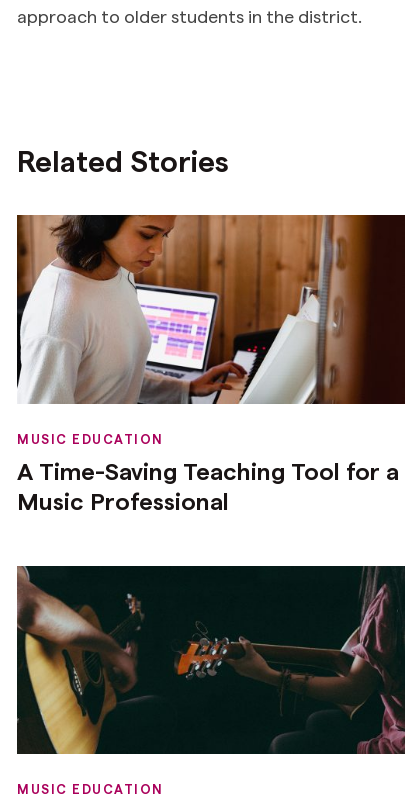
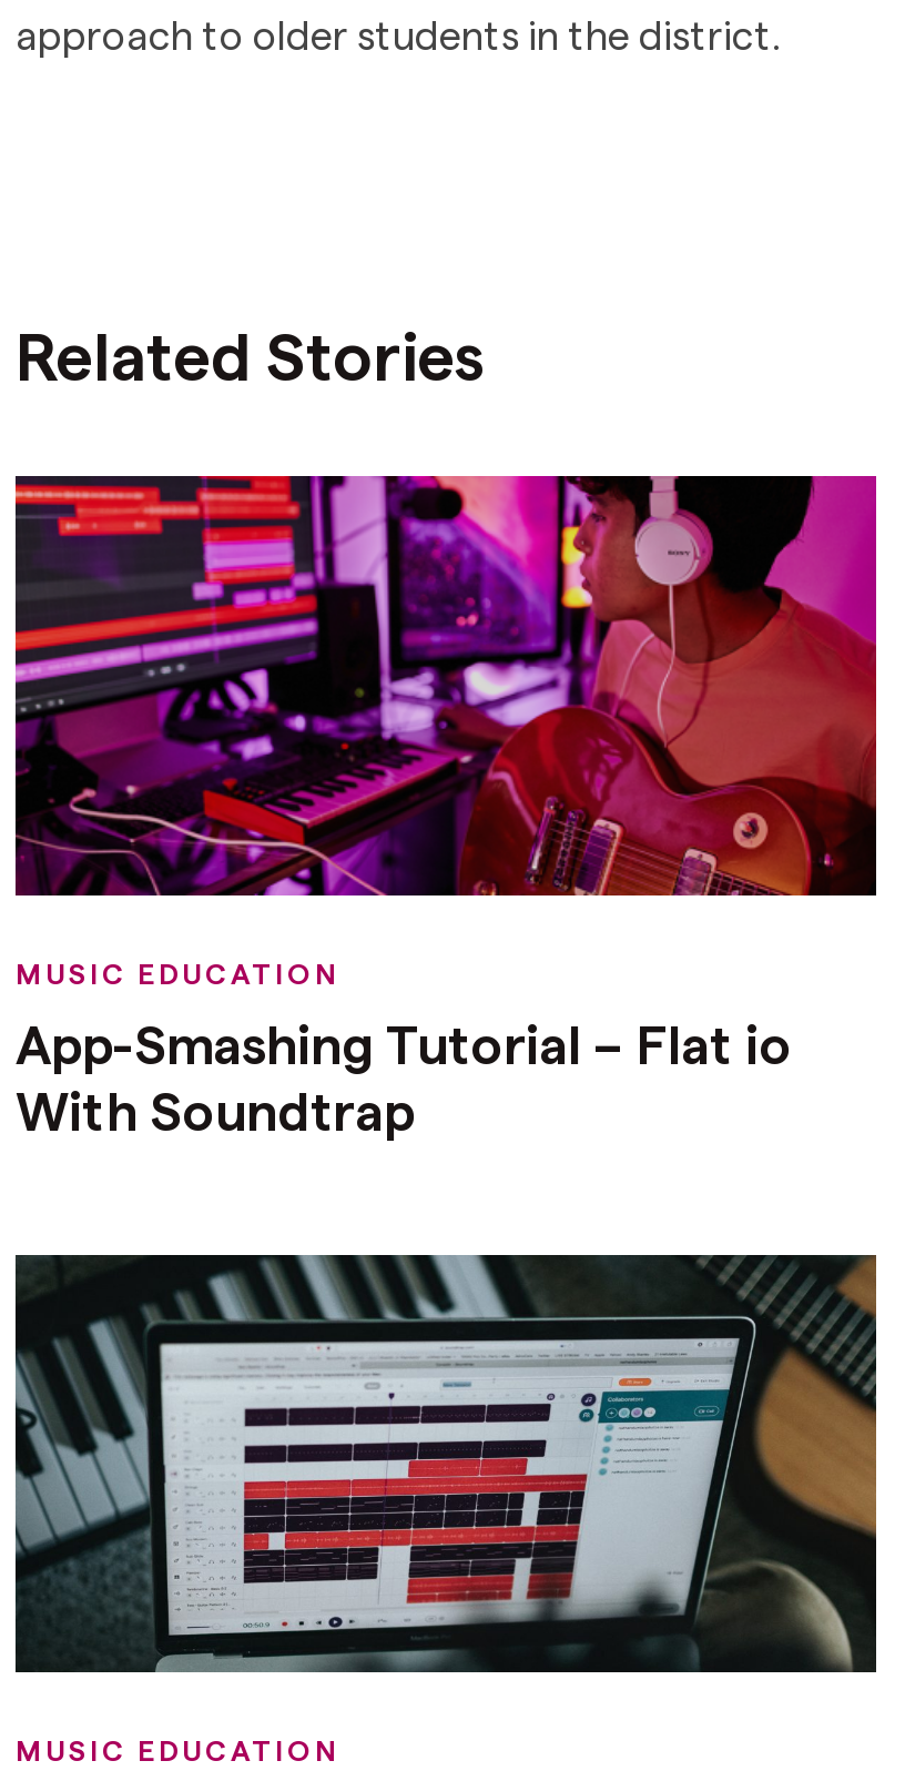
[16,214,406,405] [image] -> [13,474,878,898] [image]
[17,456,399,515] A Time-Saving Teaching Tool for a | Music Professional -> [16,1010,792,1141] App-Smashing Tutorial – Flat io | With Soundtrap
[16,566,406,755] [image] -> [13,1253,878,1674] [image]

